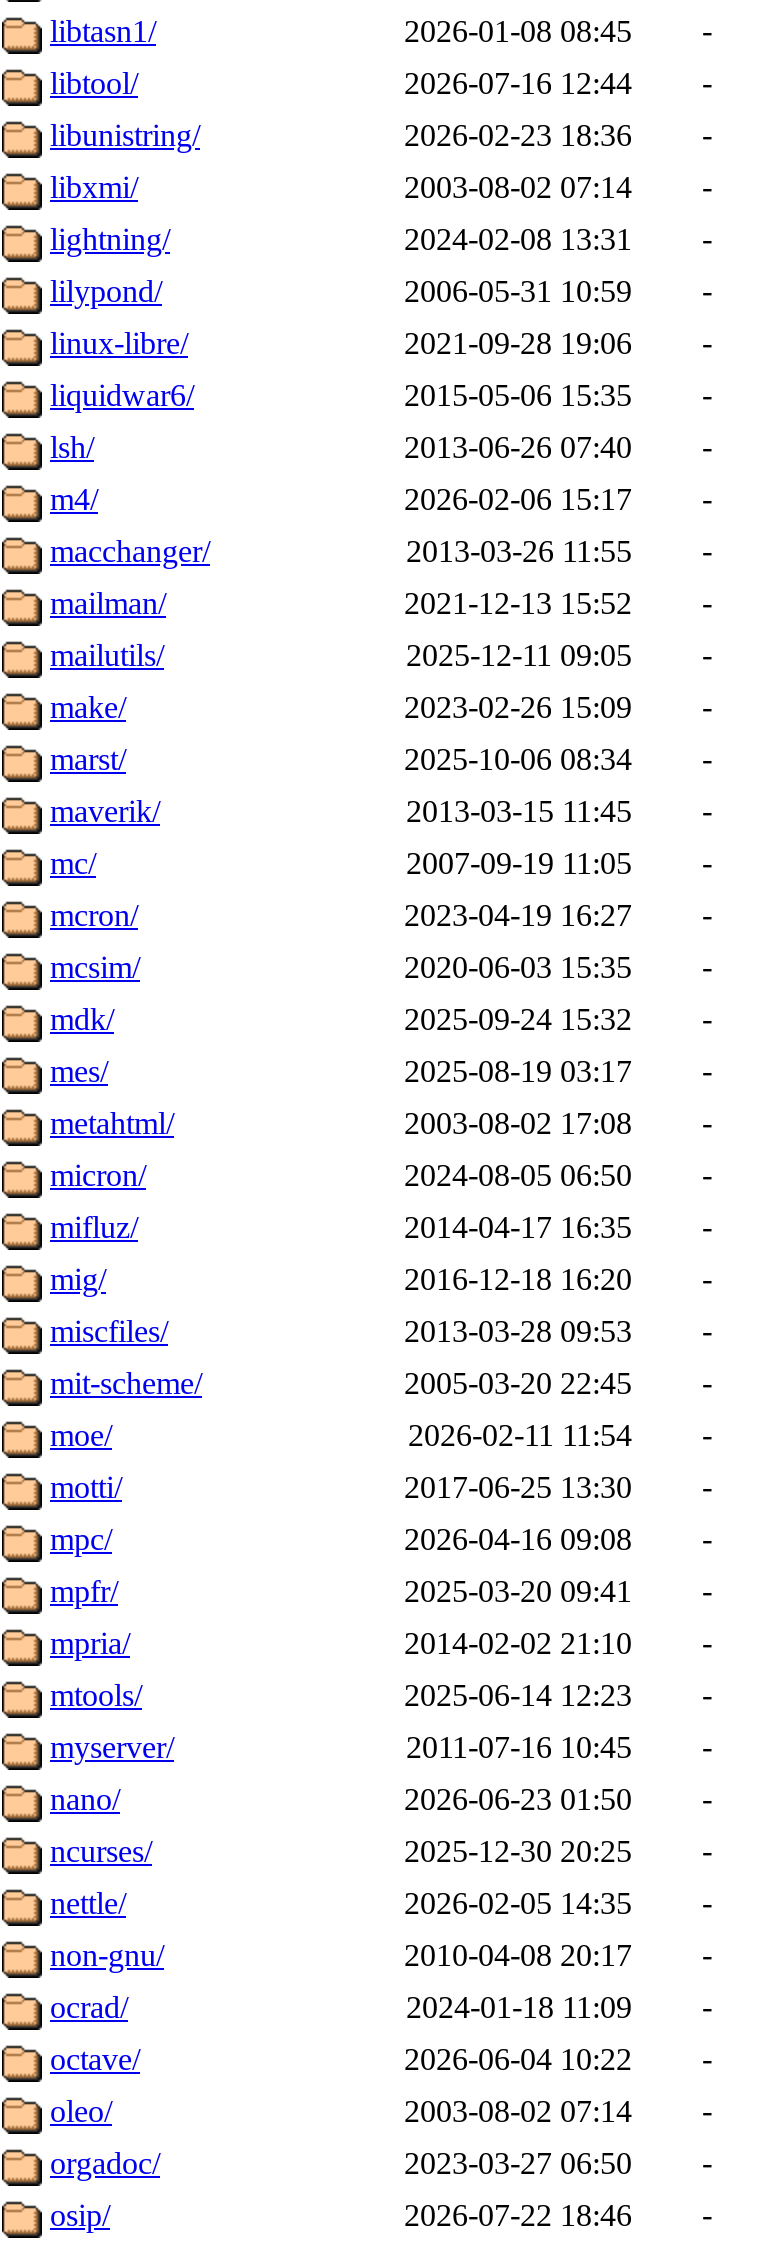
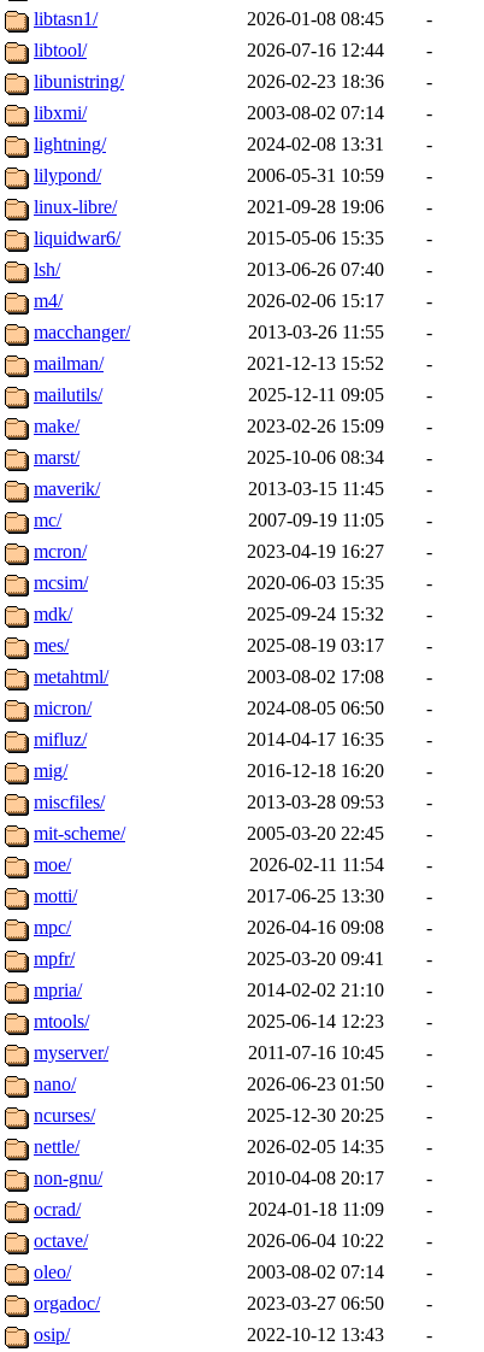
[404,2199,632,2233] 2026-07-22 18:46 -> [247,1325,384,1345] 2022-10-12 13:43

